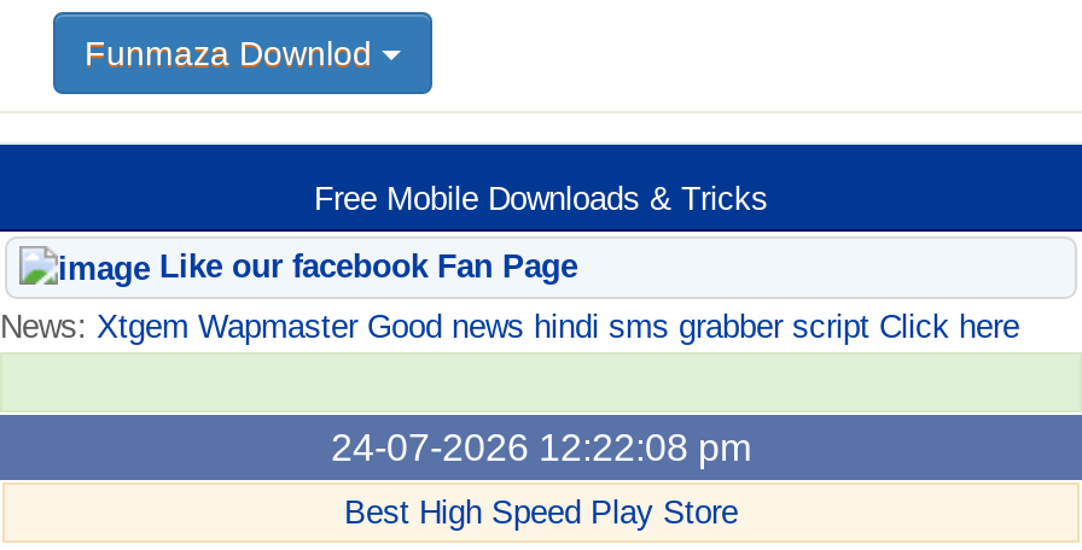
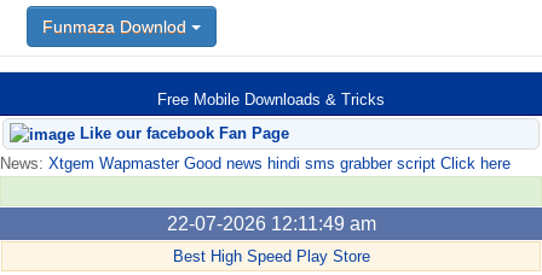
[331,428,751,469] 24-07-2026 12:22:08 pm -> [166,214,376,234] 22-07-2026 12:11:49 am

